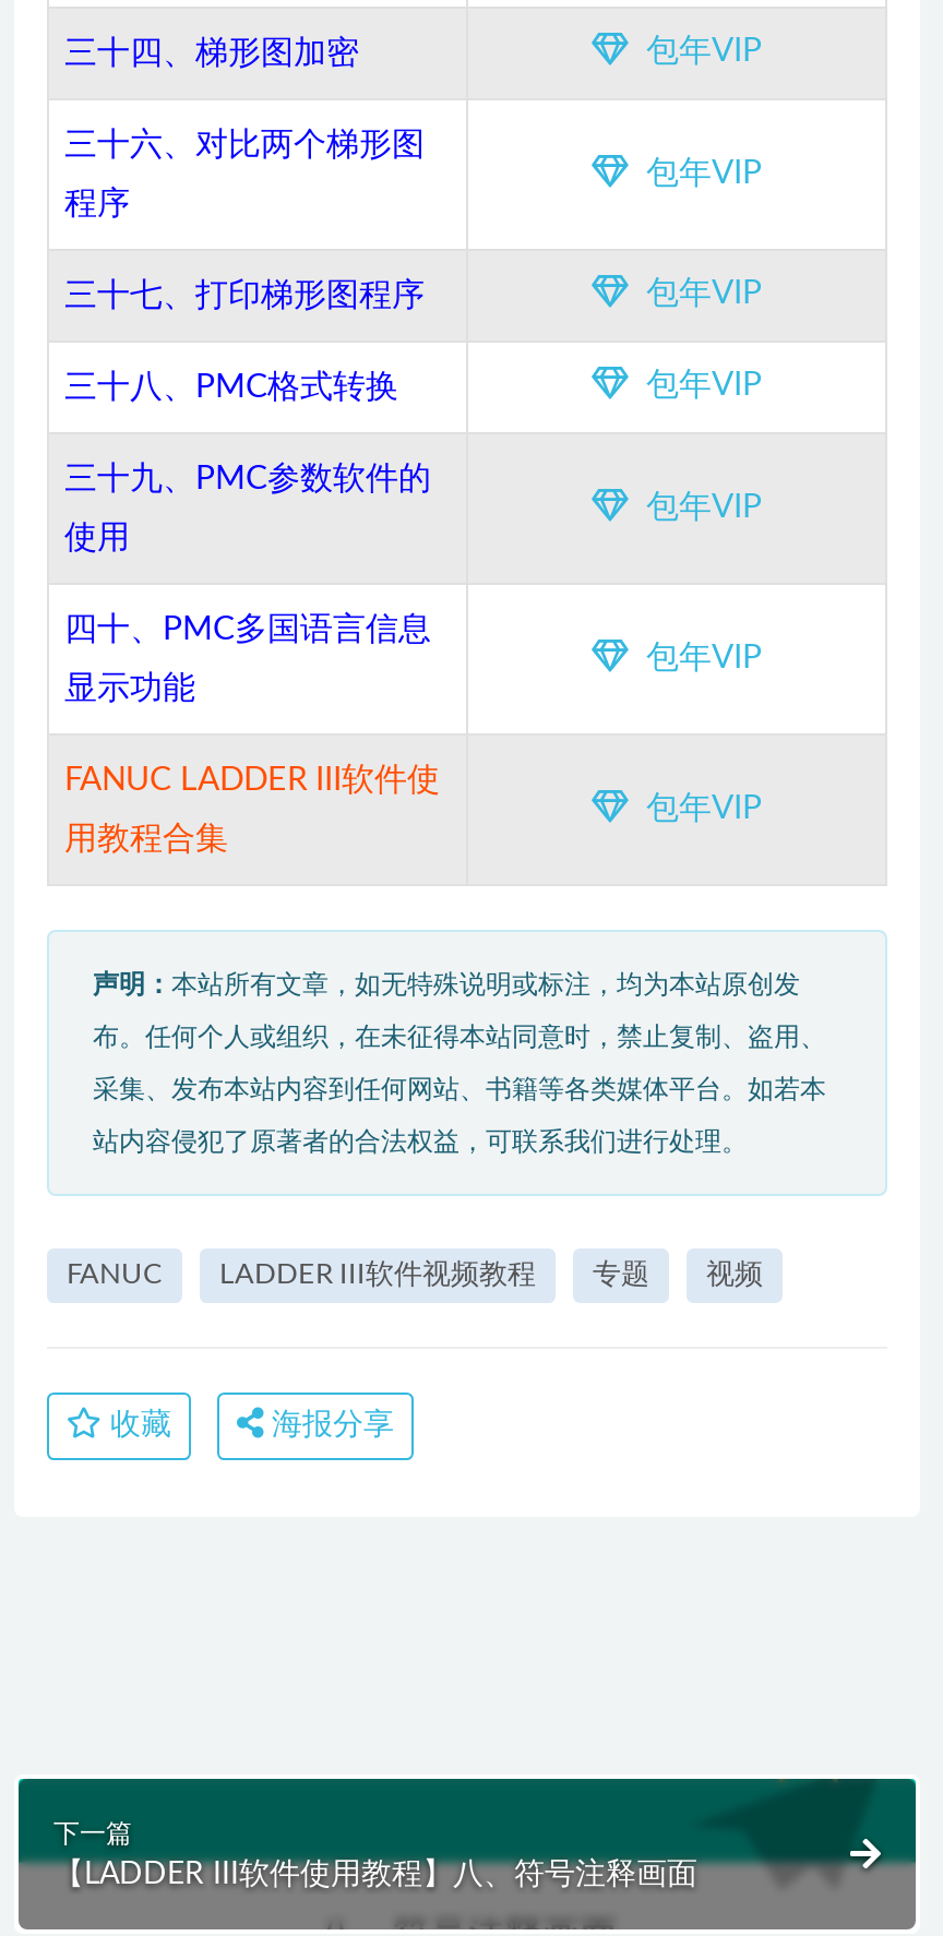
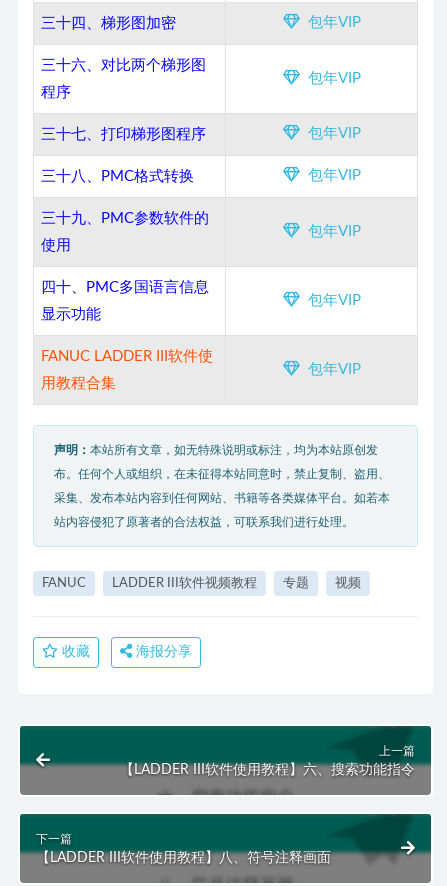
none -> [19,725,432,796] [image] | 上一篇 | 【LADDER III软件使用教程】六、搜索功能指令

